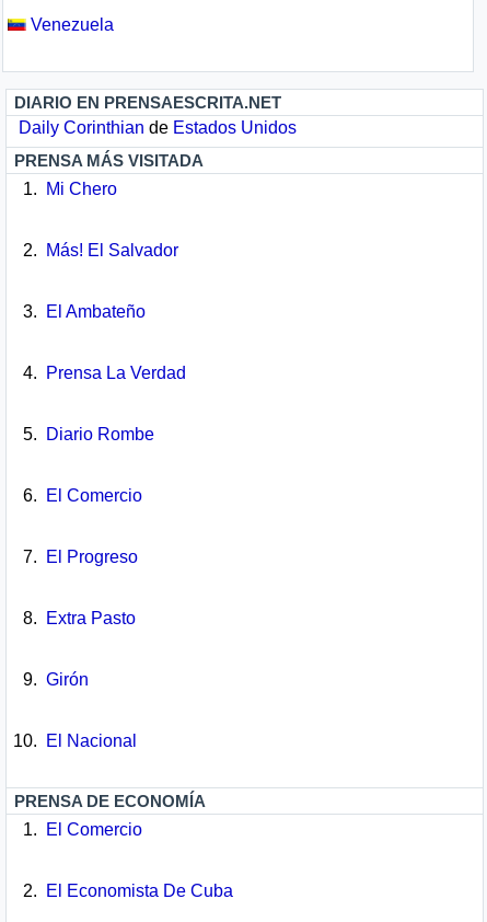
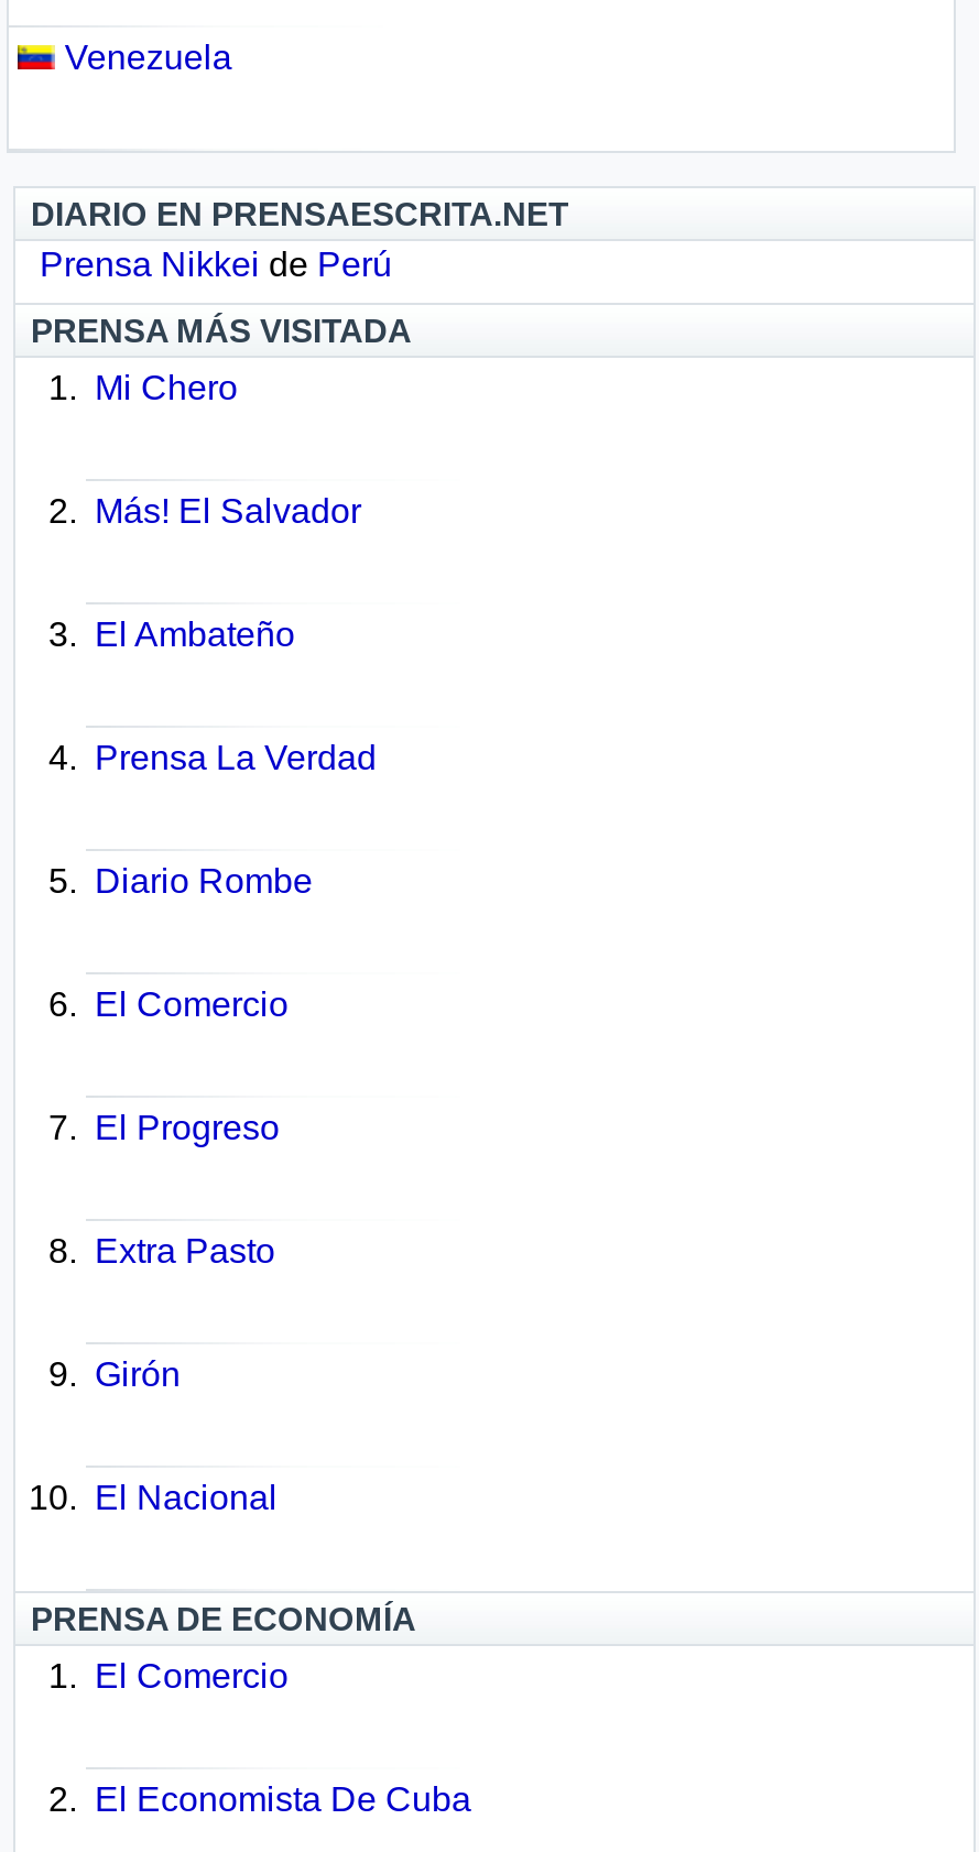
[19,118,297,137] Daily Corinthian de Estados Unidos -> [40,246,392,283] Prensa Nikkei de Perú

